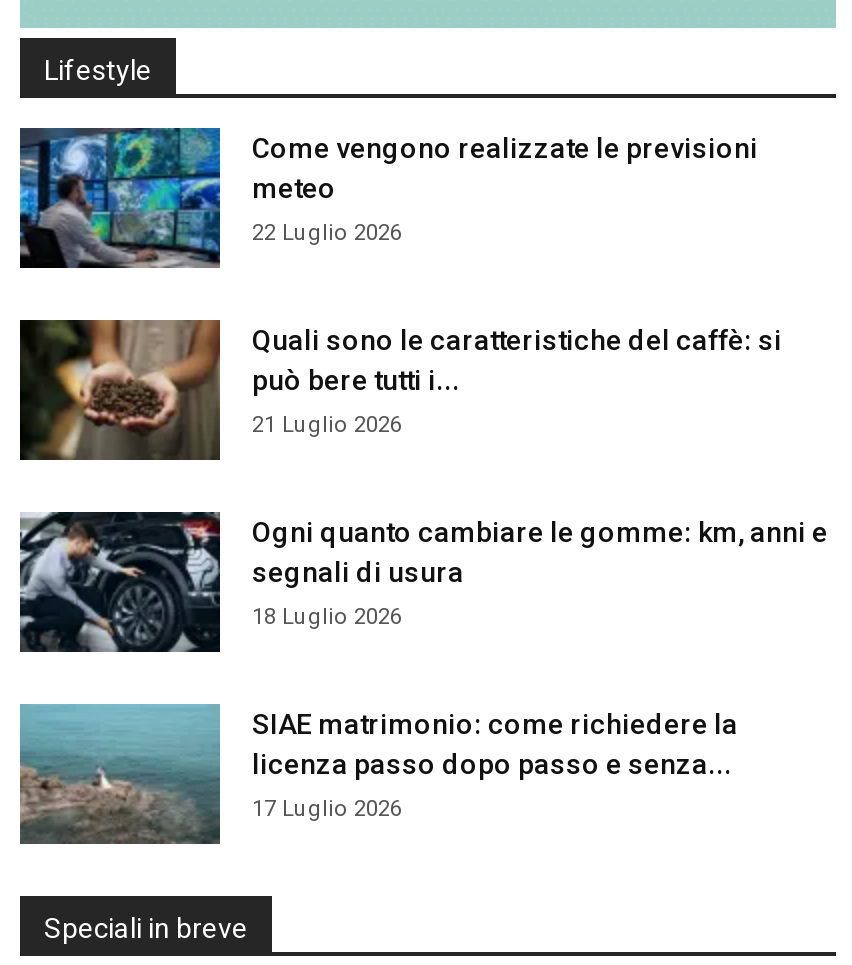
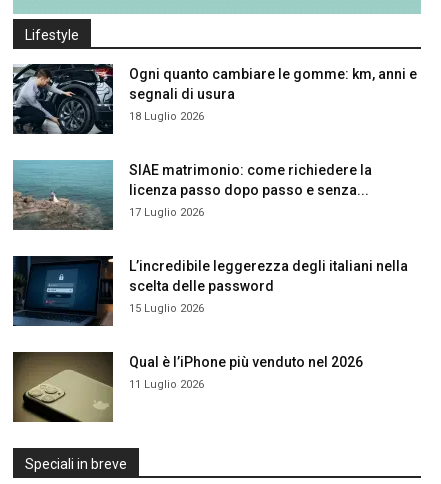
[20,126,782,437] [image] | Come vengono realizzate le previsioni | meteo | 22 Luglio 2026 | Quali sono le caratteristiche del caffè: si | può bere tutti i... | 21 Luglio 2026 -> none
[18,318,222,460] [image] -> none
moved [16,508,828,821] -> [11,62,417,219]: [image] | Ogni quanto cambiare le gomme: km, anni e | segnali di usura | 18 Luglio 2026 | SIAE matrimonio: come richiedere la | licenza passo dopo passo e senza... | 17 Luglio 2026
none -> [12,351,114,422] [image]
none -> [13,257,408,391] [image] | L’incredibile leggerezza degli italiani nella | scelta delle password | 15 Luglio 2026 | Qual è l’iPhone più venduto nel 2026 | 11 Luglio 2026

